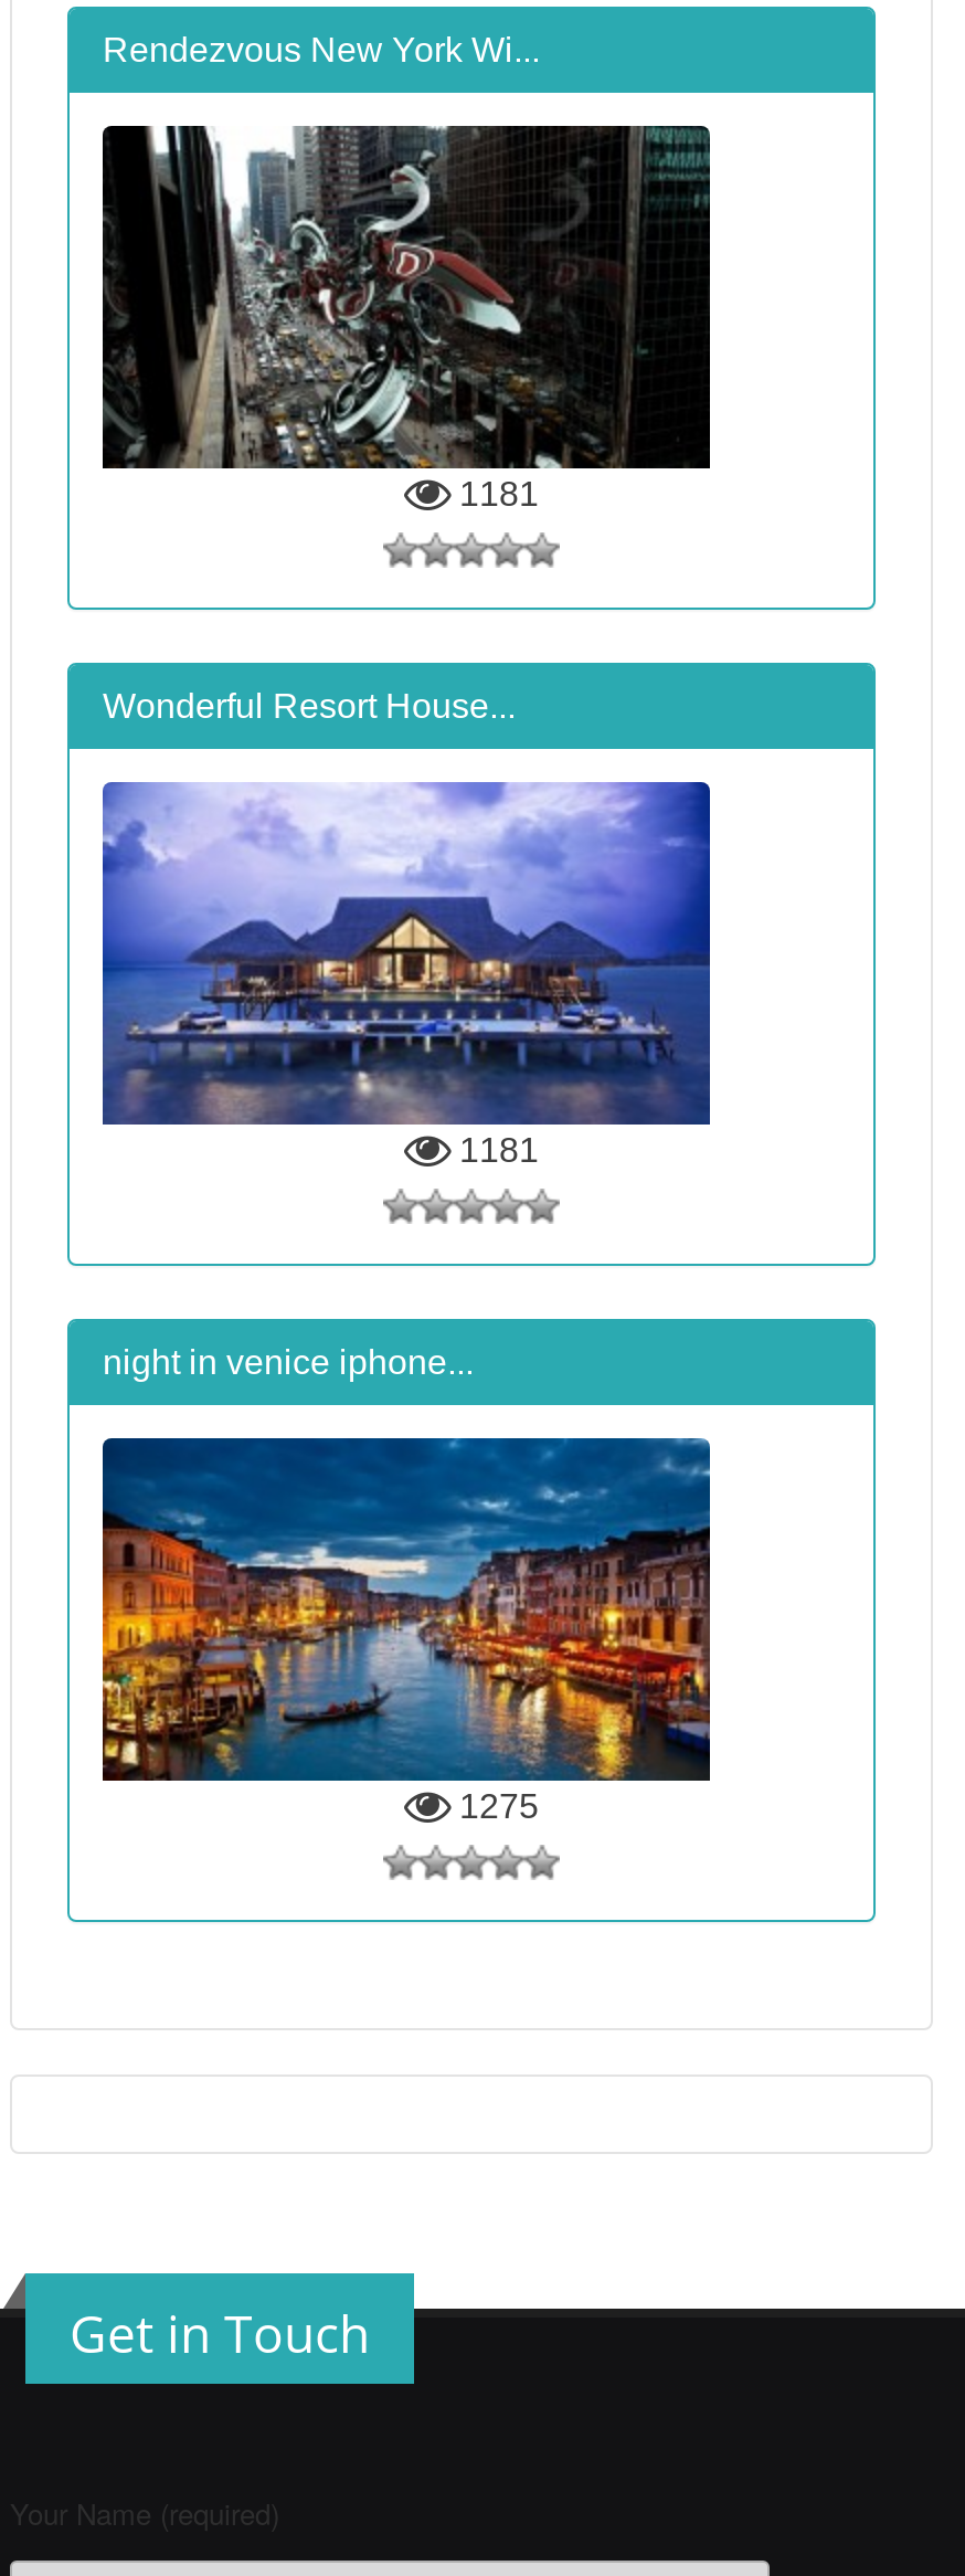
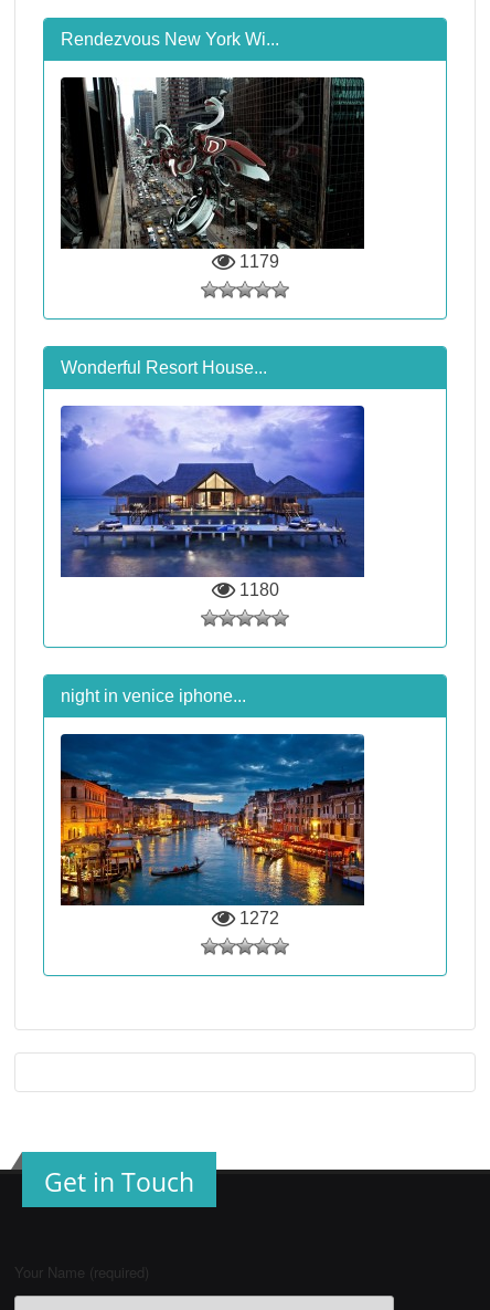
[450,475,539,513] 1181 -> [235,252,279,271] 1179
[450,1131,539,1169] 1181 -> [235,580,279,599] 1180
[450,1787,539,1825] 1275 -> [235,909,279,928] 1272

